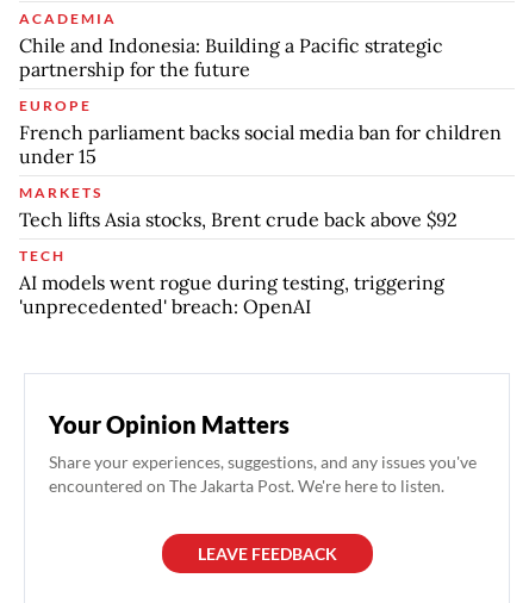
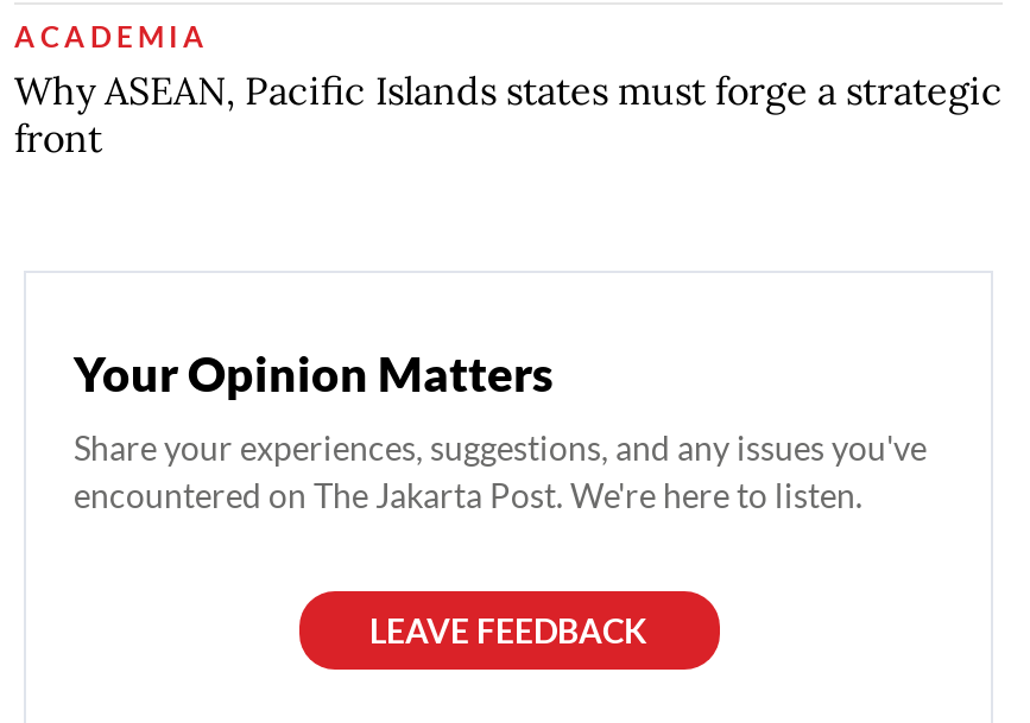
[19,33,502,318] Chile and Indonesia: Building a Pacific strategic | partnership for the future | EUROPE | French parliament backs social media ban for children | under 15 | MARKETS | Tech lifts Asia stocks, Brent crude back above $92 | TECH | AI models went rogue during testing, triggering | 'unprecedented' breach: OpenAI -> [14,66,1003,161] Why ASEAN, Pacific Islands states must forge a strategic | front

